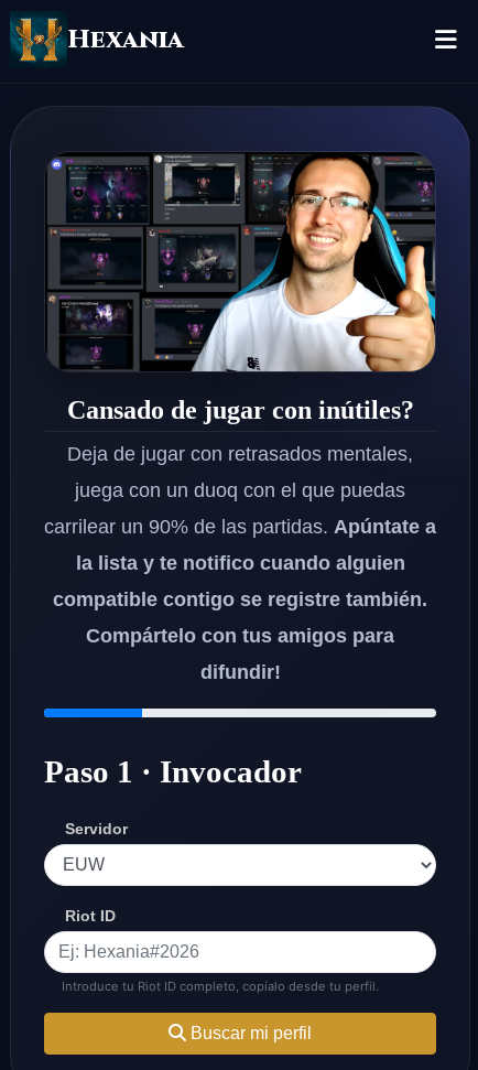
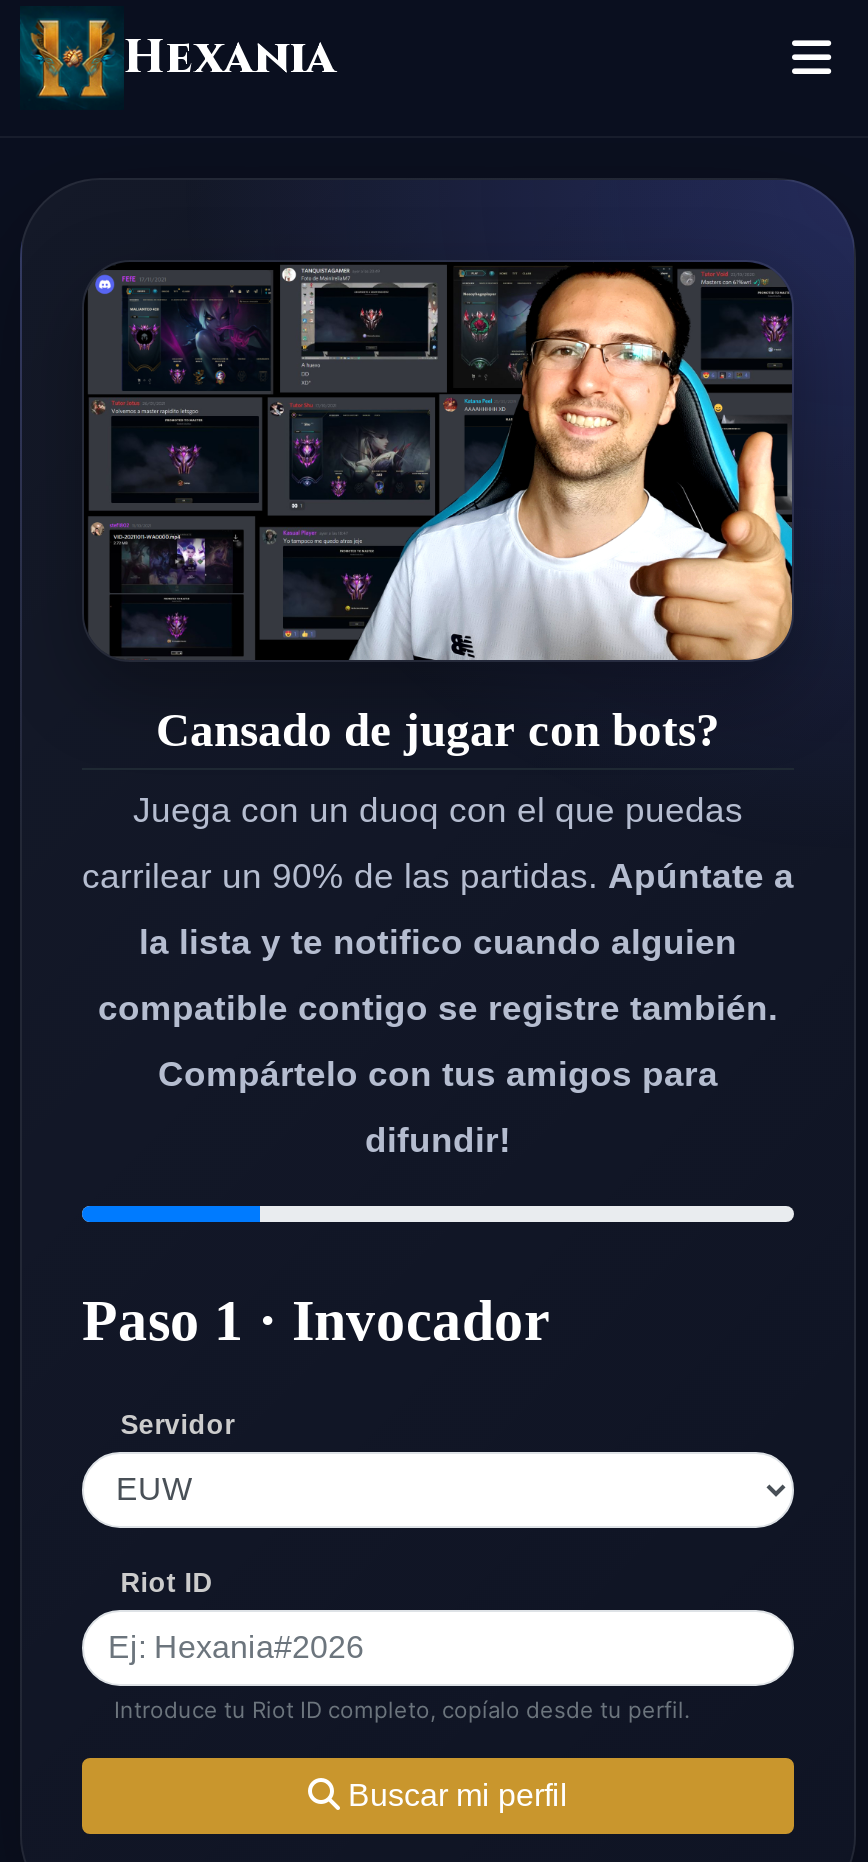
[67,396,414,501] Cansado de jugar con inútiles? | Deja de jugar con retrasados mentales, | juega con un duoq con el que puedas -> [133,704,743,830] Cansado de jugar con bots? | Juega con un duoq con el que puedas

